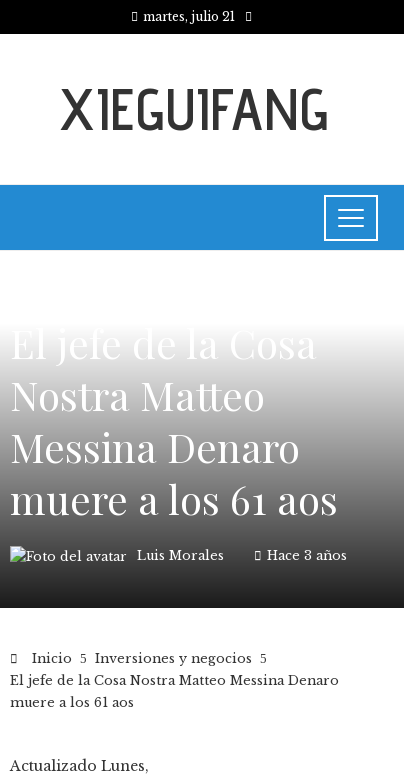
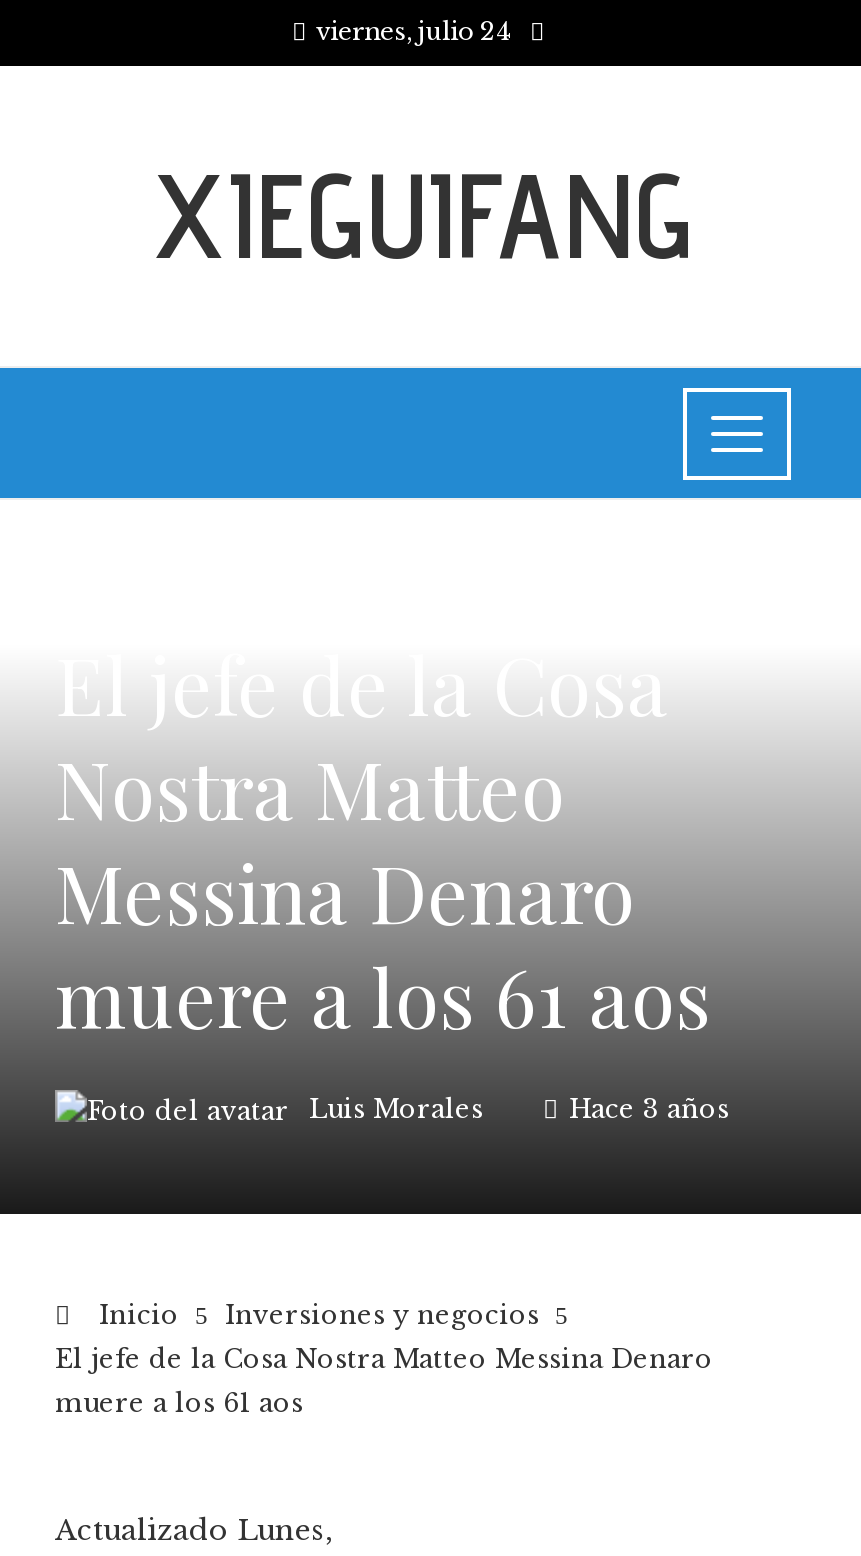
[143,9,235,24] martes, julio 21 -> [316,16,510,46] viernes, julio 24

